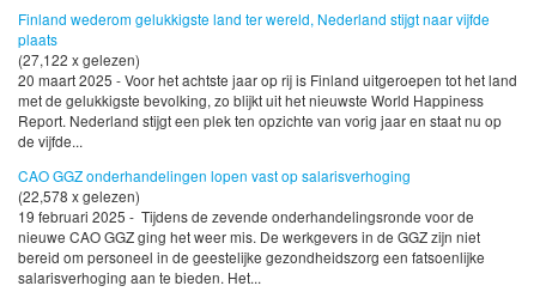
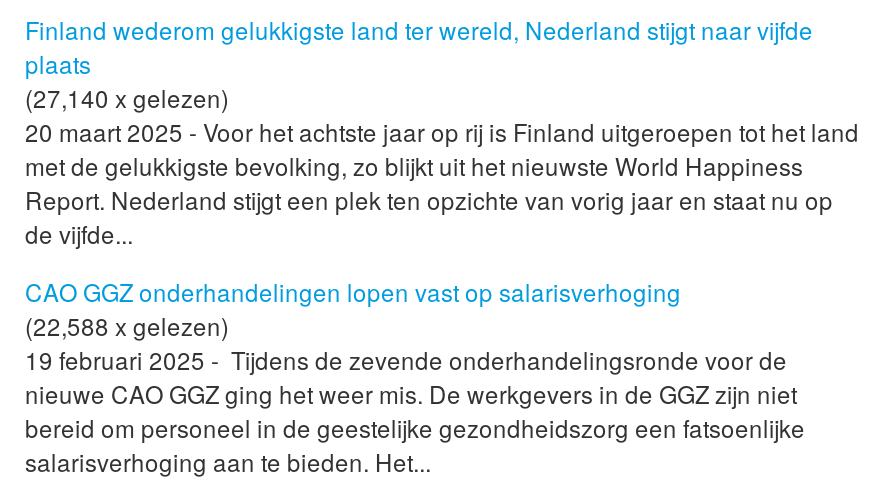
[18,49,140,69] (27,122 x gelezen) -> [25,80,229,114] (27,140 x gelezen)
[18,185,140,206] (22,578 x gelezen) -> [25,308,229,342] (22,588 x gelezen)

